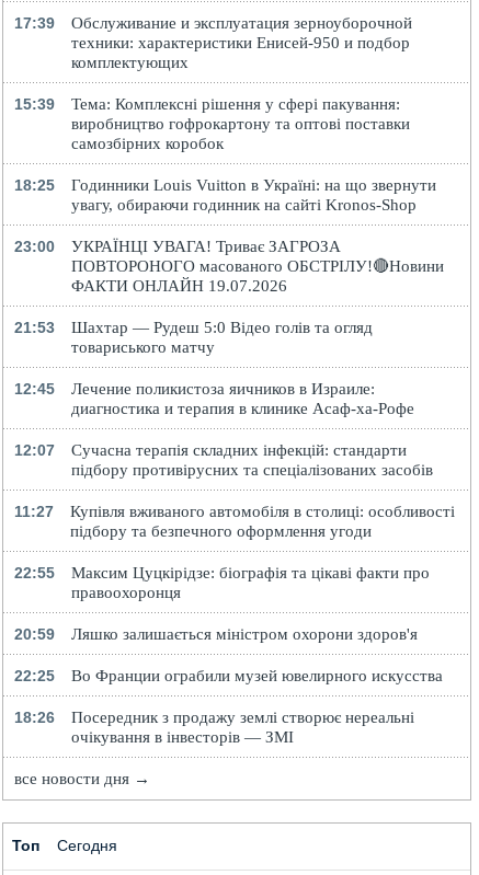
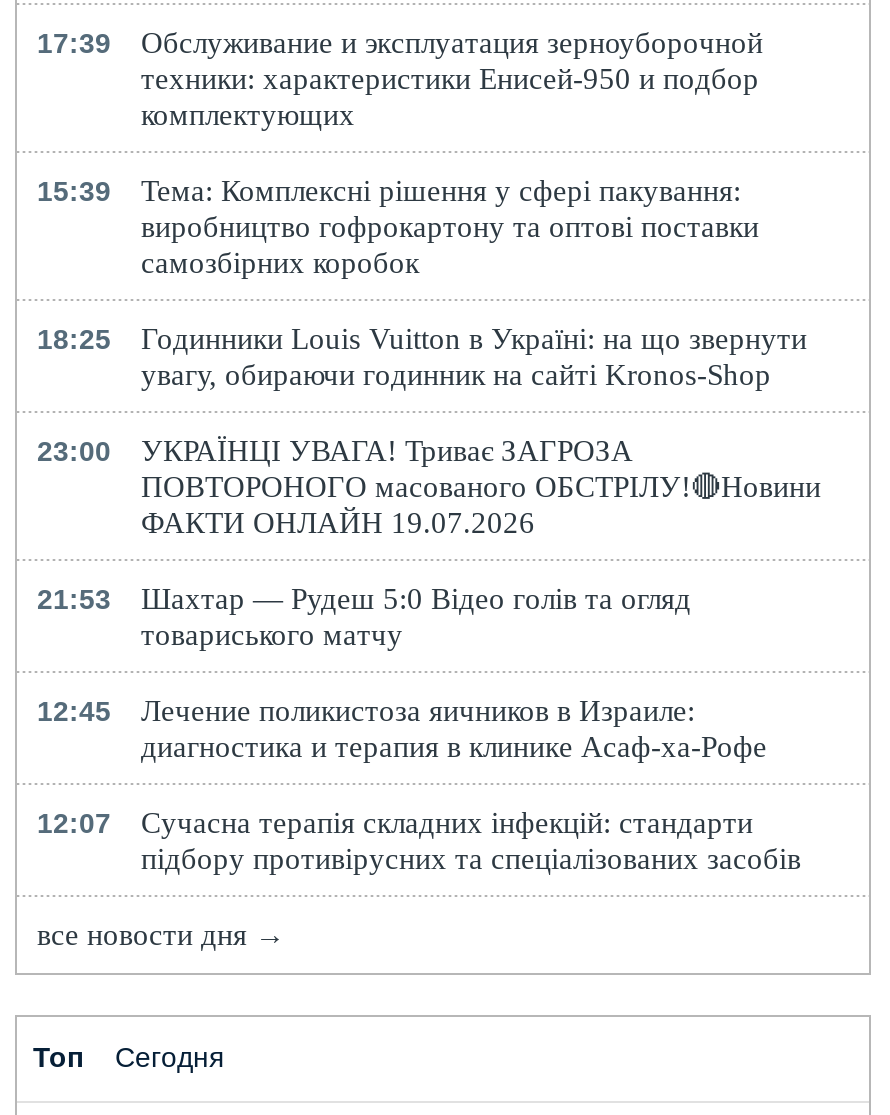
[14,503,455,746] 11:27 | Купівля вживаного автомобіля в столиці: особливості | підбору та безпечного оформлення угоди | 22:55 | Максим Цуцкірідзе: біографія та цікаві факти про | правоохоронця | 20:59 | Ляшко залишається міністром охорони здоров'я | 22:25 | Во Франции ограбили музей ювелирного искусства | 18:26 | Посередник з продажу землі створює нереальні | очікування в інвесторів — ЗМІ -> none

